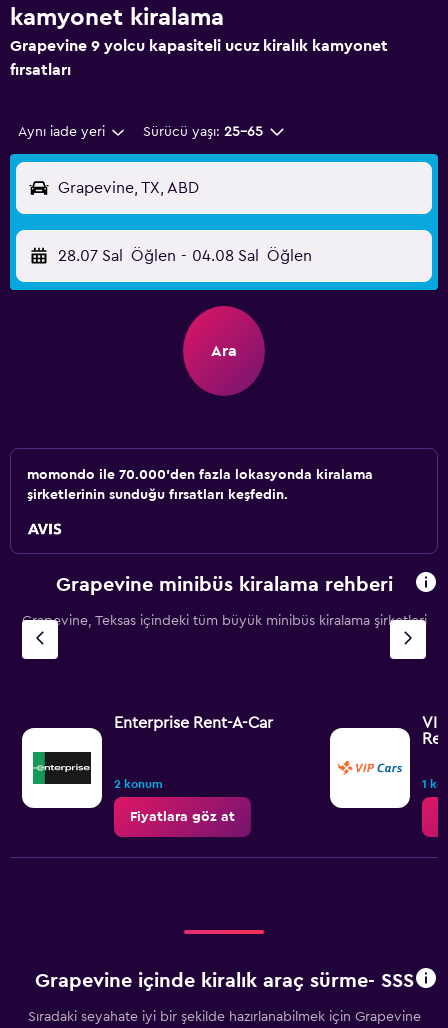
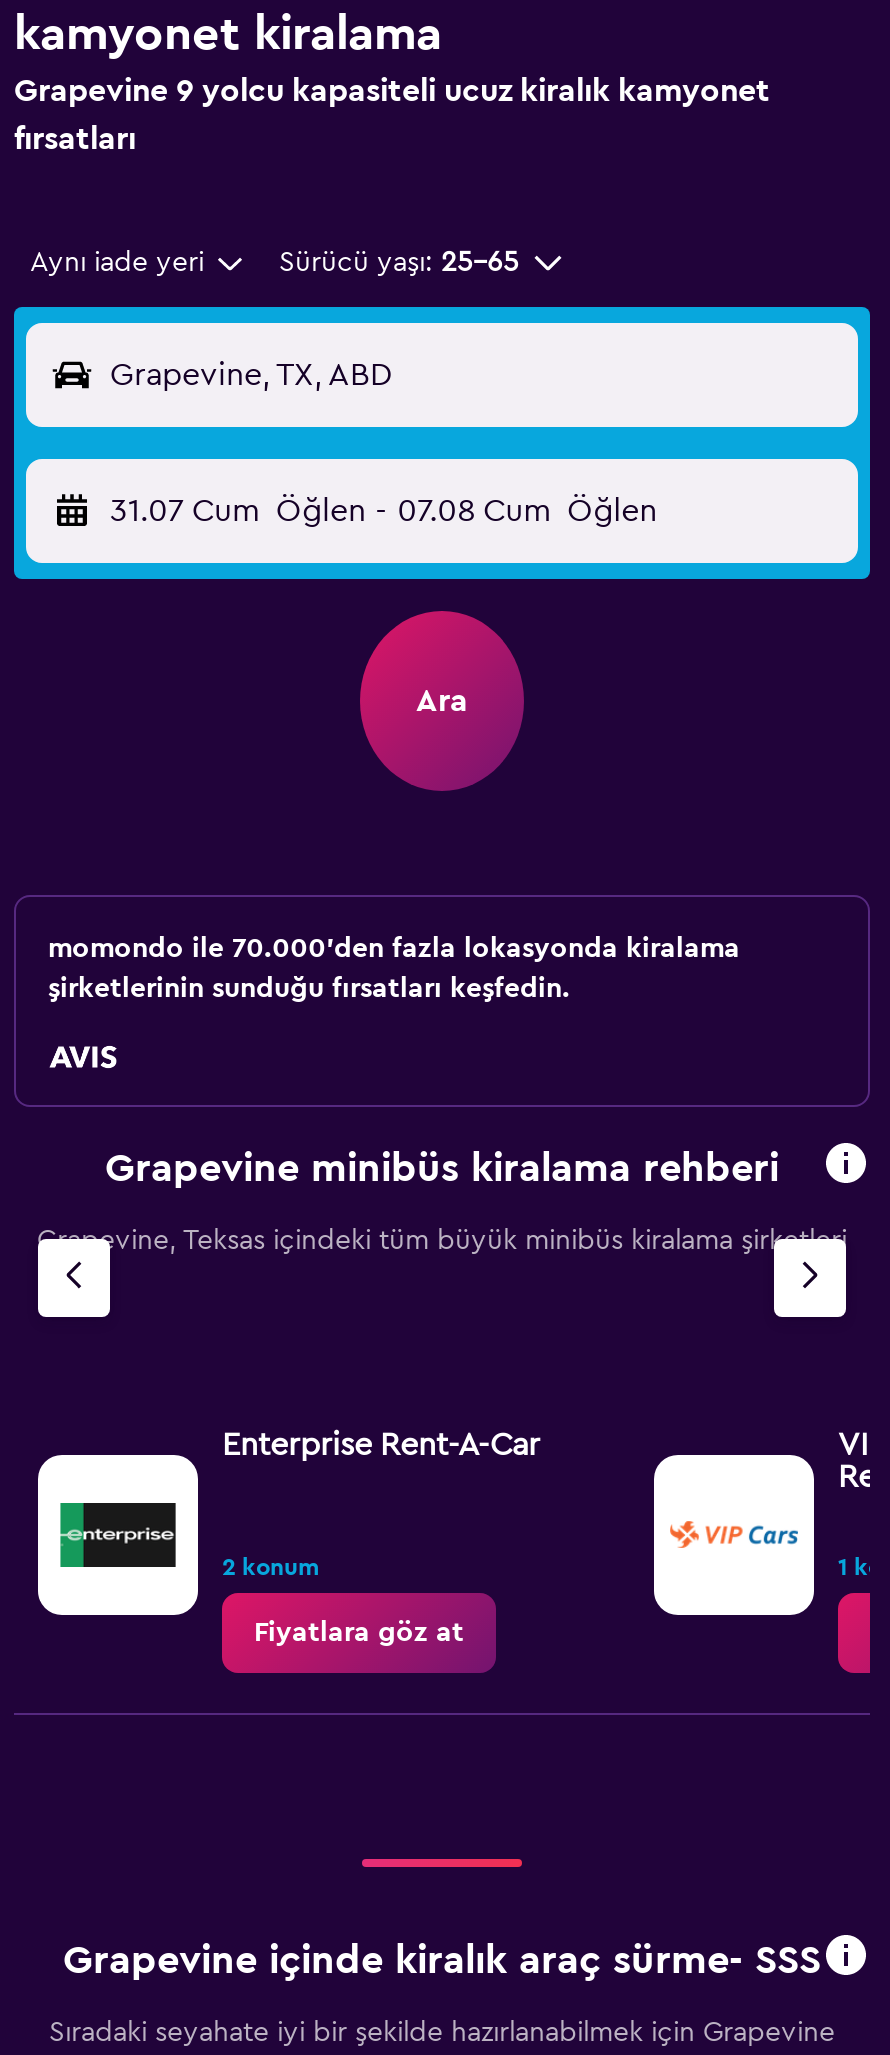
[58,248,312,264] 28.07 Sal Öğlen - 04.08 Sal Öğlen -> [110,495,657,527] 31.07 Cum Öğlen - 07.08 Cum Öğlen

